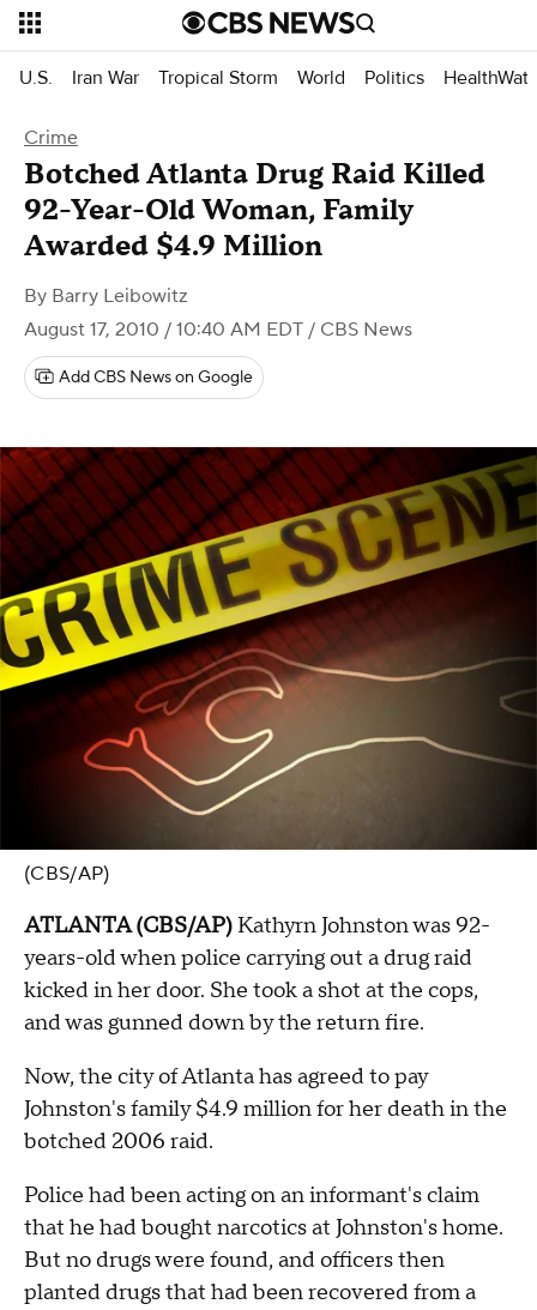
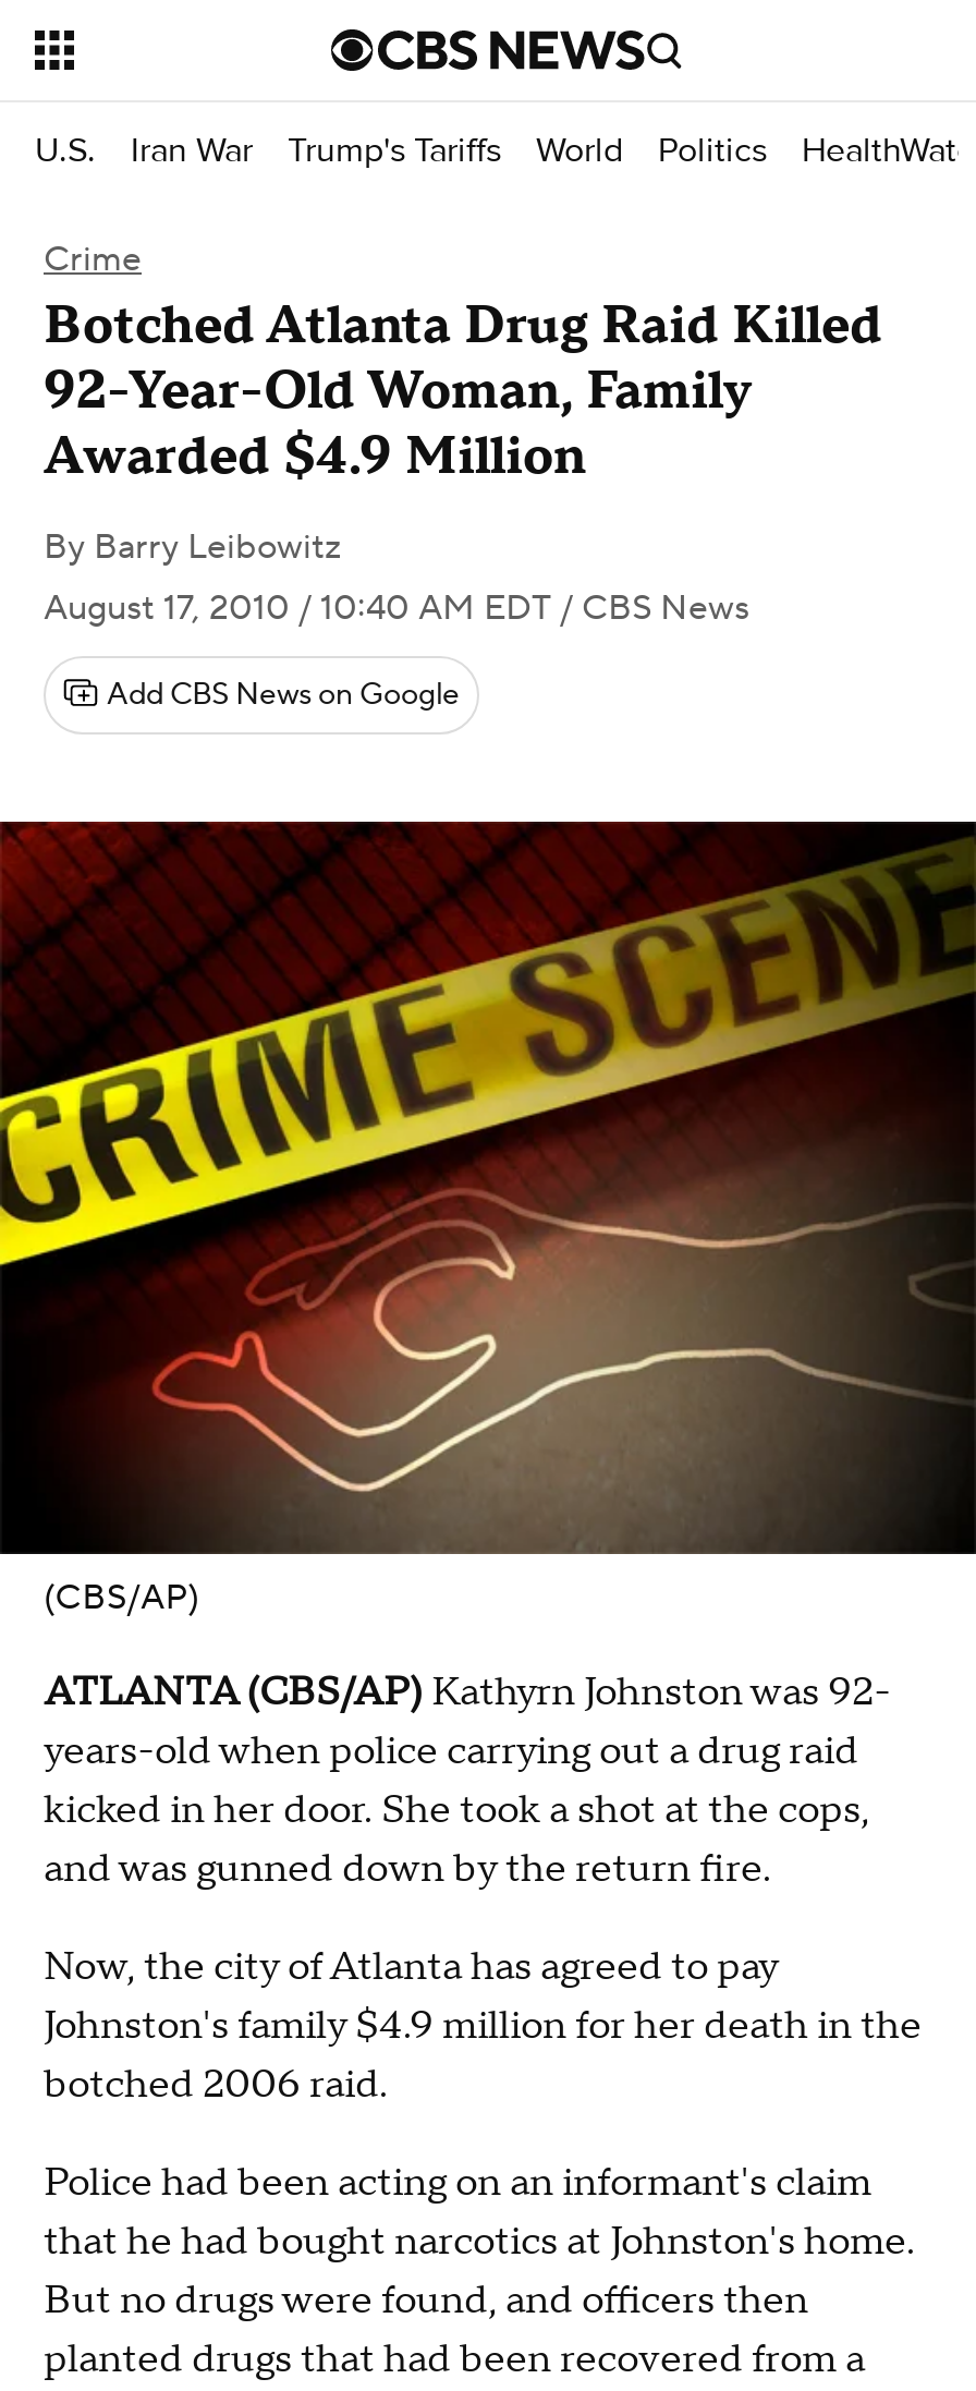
[158,65,278,89] Tropical Storm -> [288,128,501,171] Trump's Tariffs

